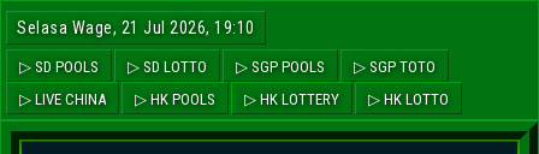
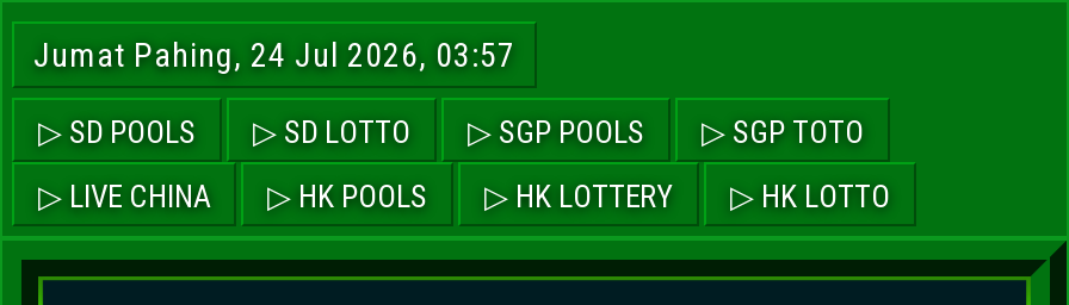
[17,18,254,37] Selasa Wage, 21 Jul 2026, 19:10 -> [33,36,515,74] Jumat Pahing, 24 Jul 2026, 03:57

